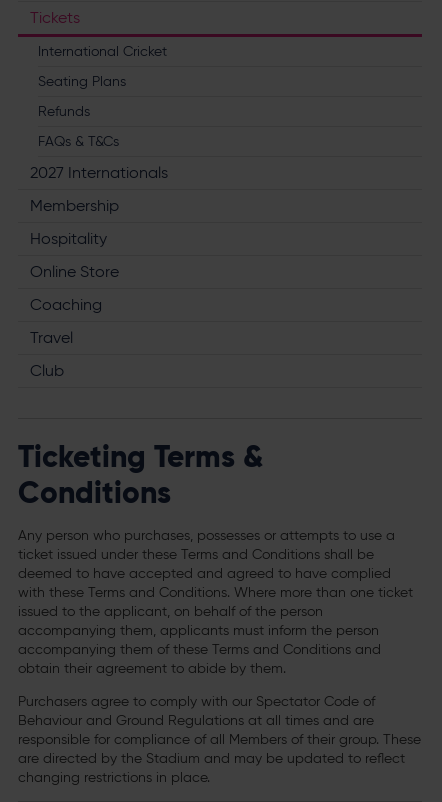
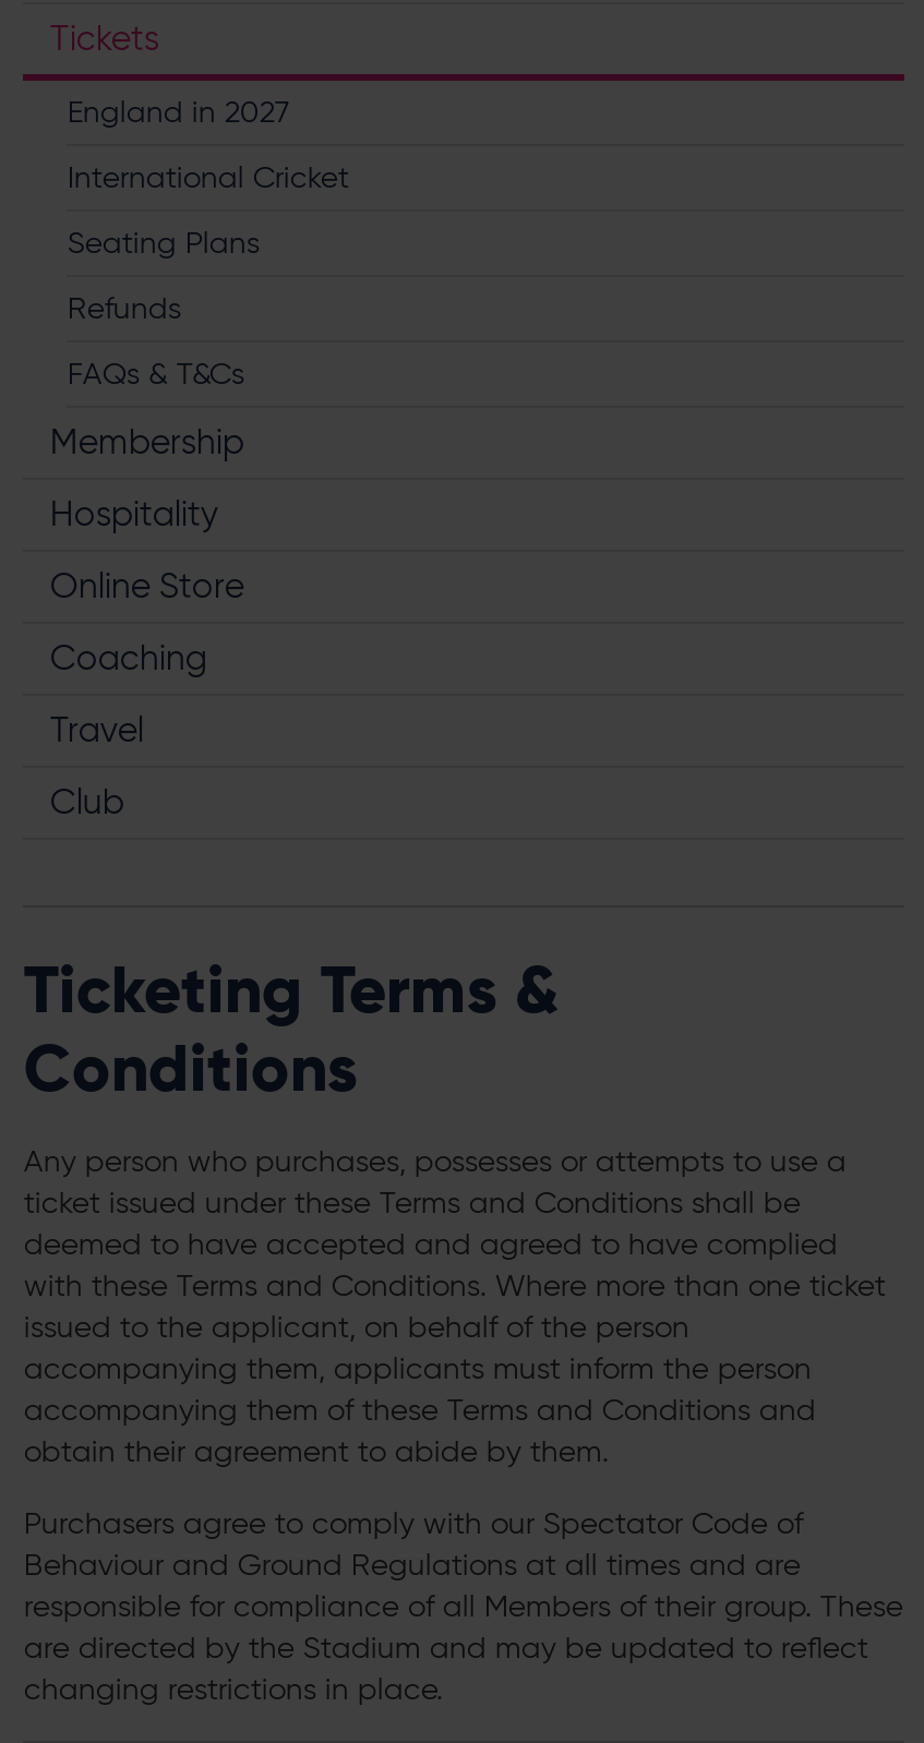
none -> [67,94,290,131] England in 2027
moved [38,43,167,150] -> [67,159,349,393]: International Cricket | Seating Plans | Refunds | FAQs & T&Cs
[30,163,168,182] 2027 Internationals -> none

